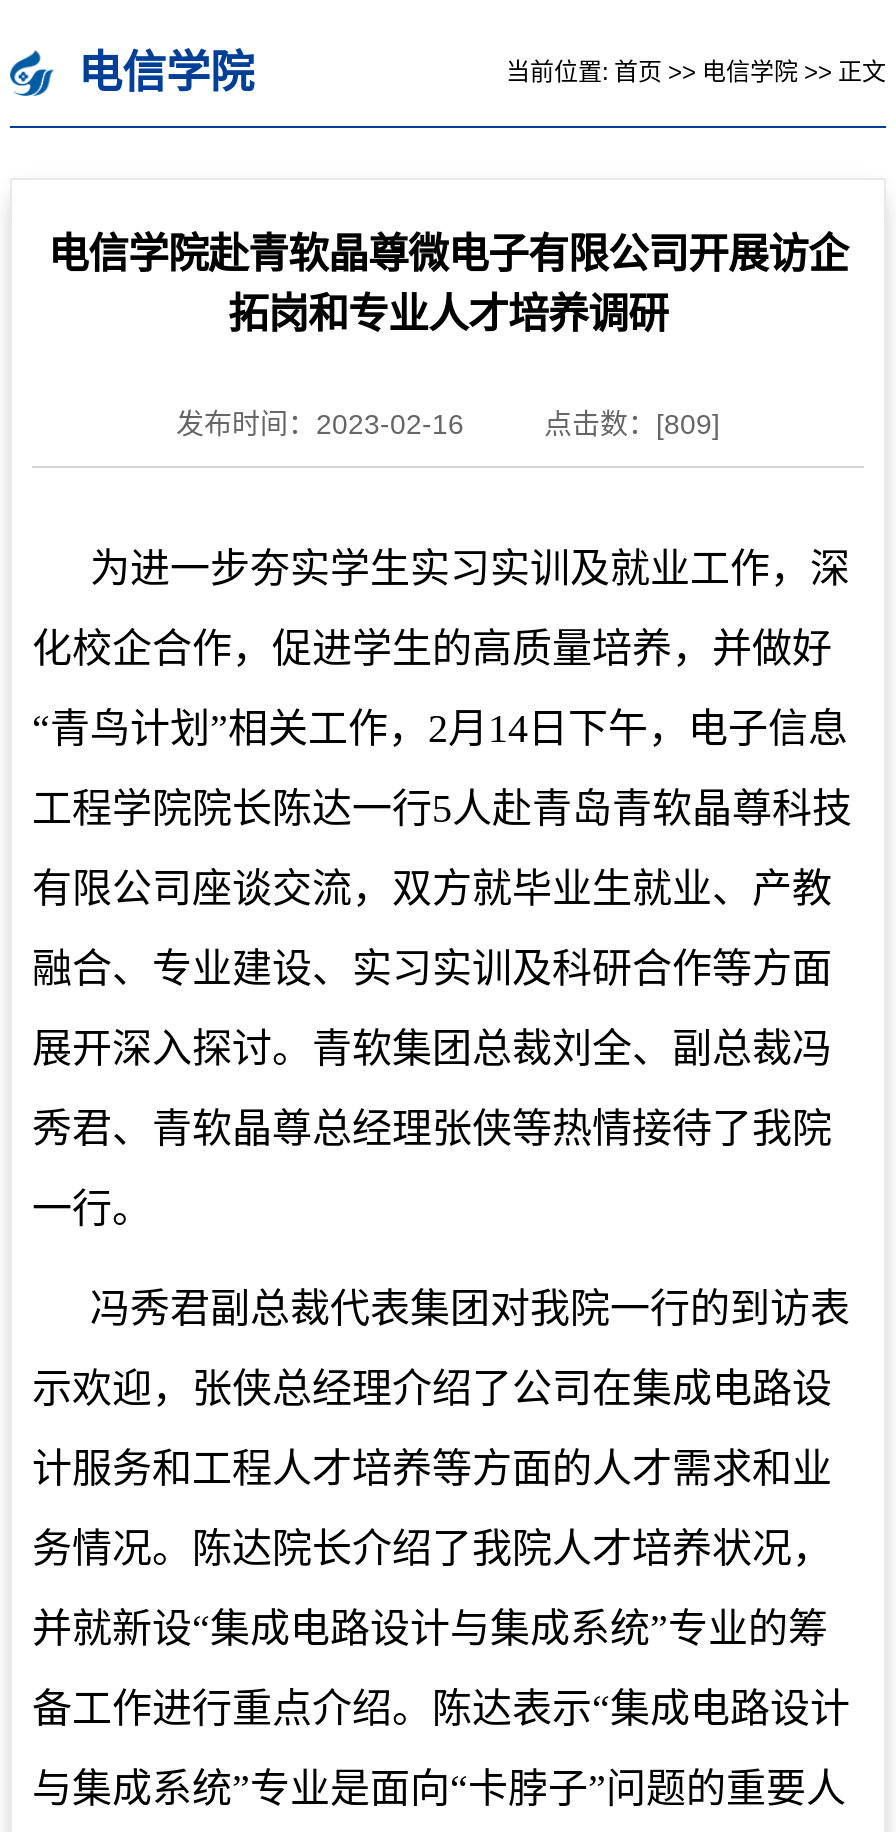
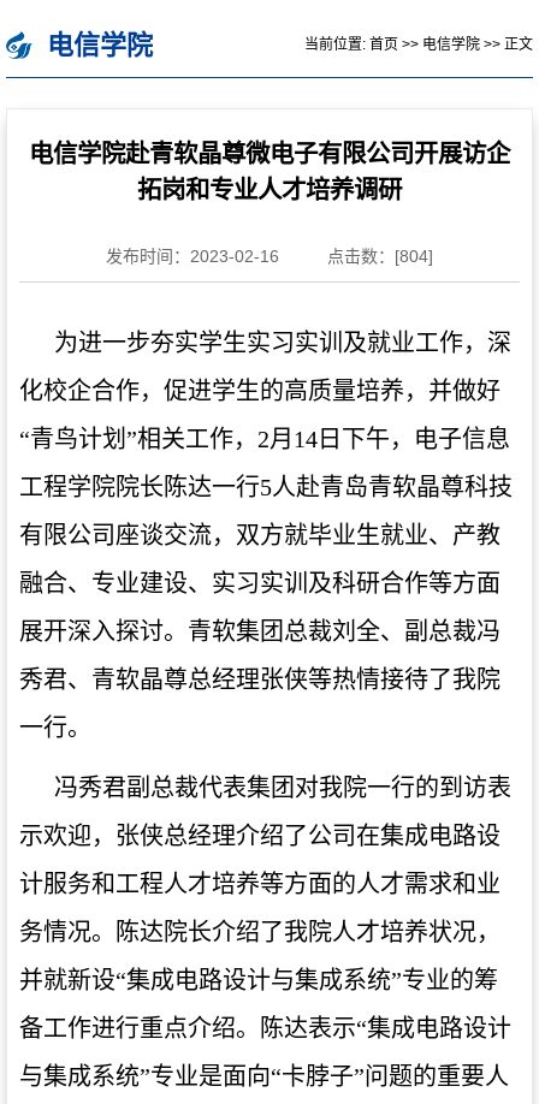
[544,408,720,440] 点击数：[809] -> [327,246,433,266] 点击数：[804]

